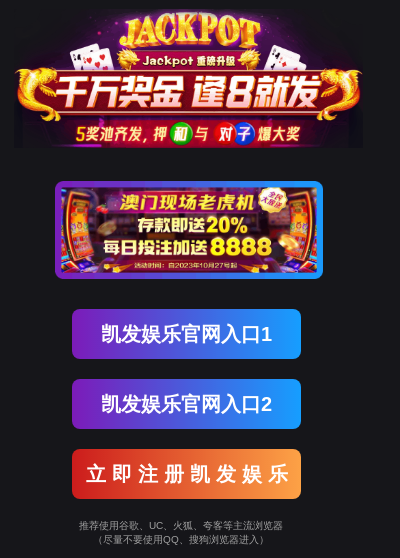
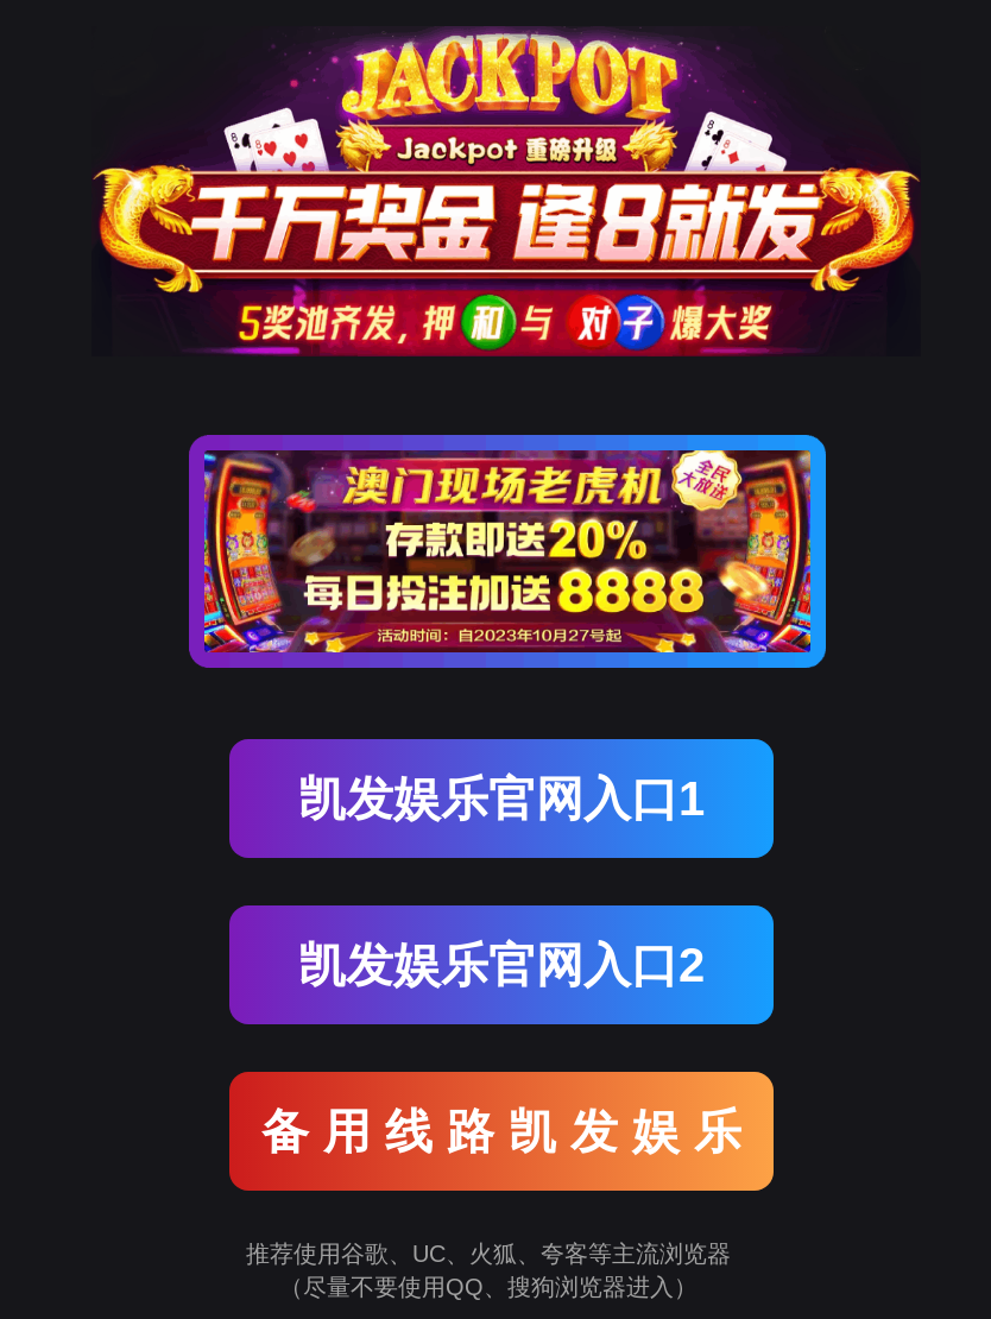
[85,463,287,485] 立 即 注 册 凯 发 娱 乐 -> [261,1105,741,1157] 备 用 线 路 凯 发 娱 乐

